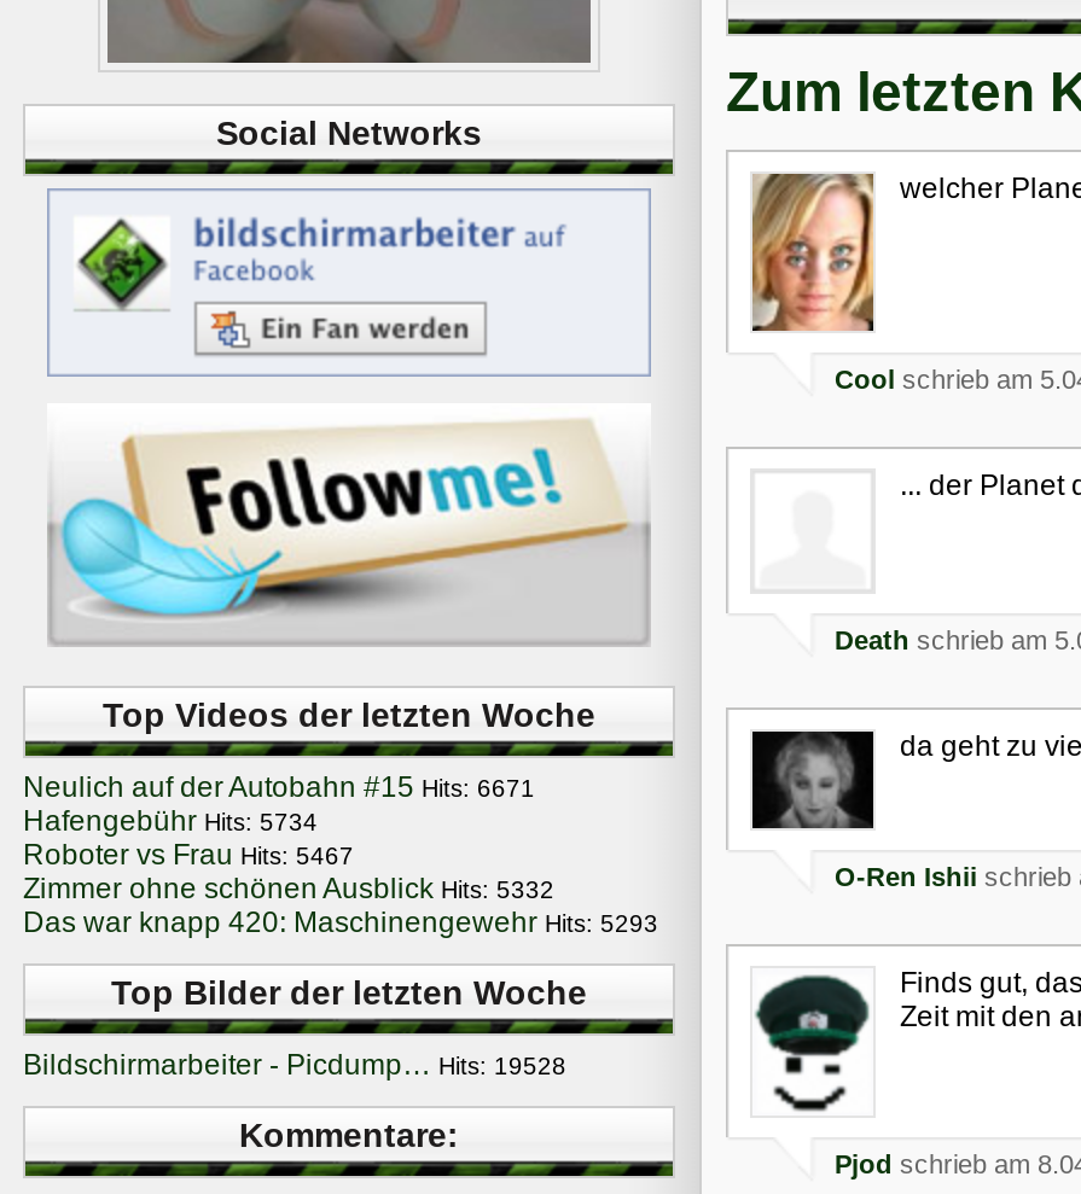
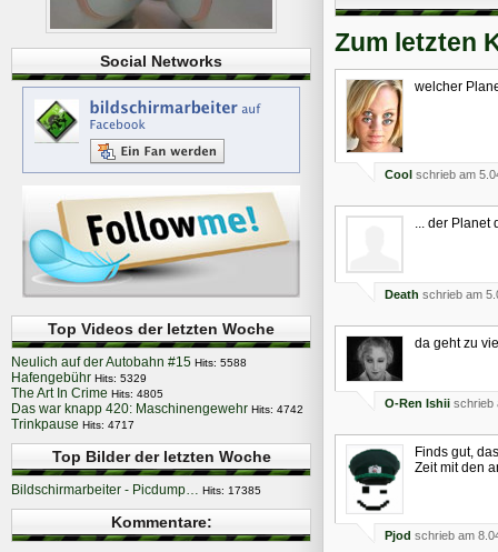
[23,770,658,939] Neulich auf der Autobahn #15 Hits: 6671 | Hafengebühr Hits: 5734 | Roboter vs Frau Hits: 5467 | Zimmer ohne schönen Ausblick Hits: 5332 | Das war knapp 420: Maschinengewehr Hits: 5293 -> [11,354,303,432] Neulich auf der Autobahn #15 Hits: 5588 | Hafengebühr Hits: 5329 | The Art In Crime Hits: 4805 | Das war knapp 420: Maschinengewehr Hits: 4742 | Trinkpause Hits: 4717
[23,1048,566,1082] Bildschirmarbeiter - Picdump… Hits: 19528 -> [11,482,261,498] Bildschirmarbeiter - Picdump… Hits: 17385

